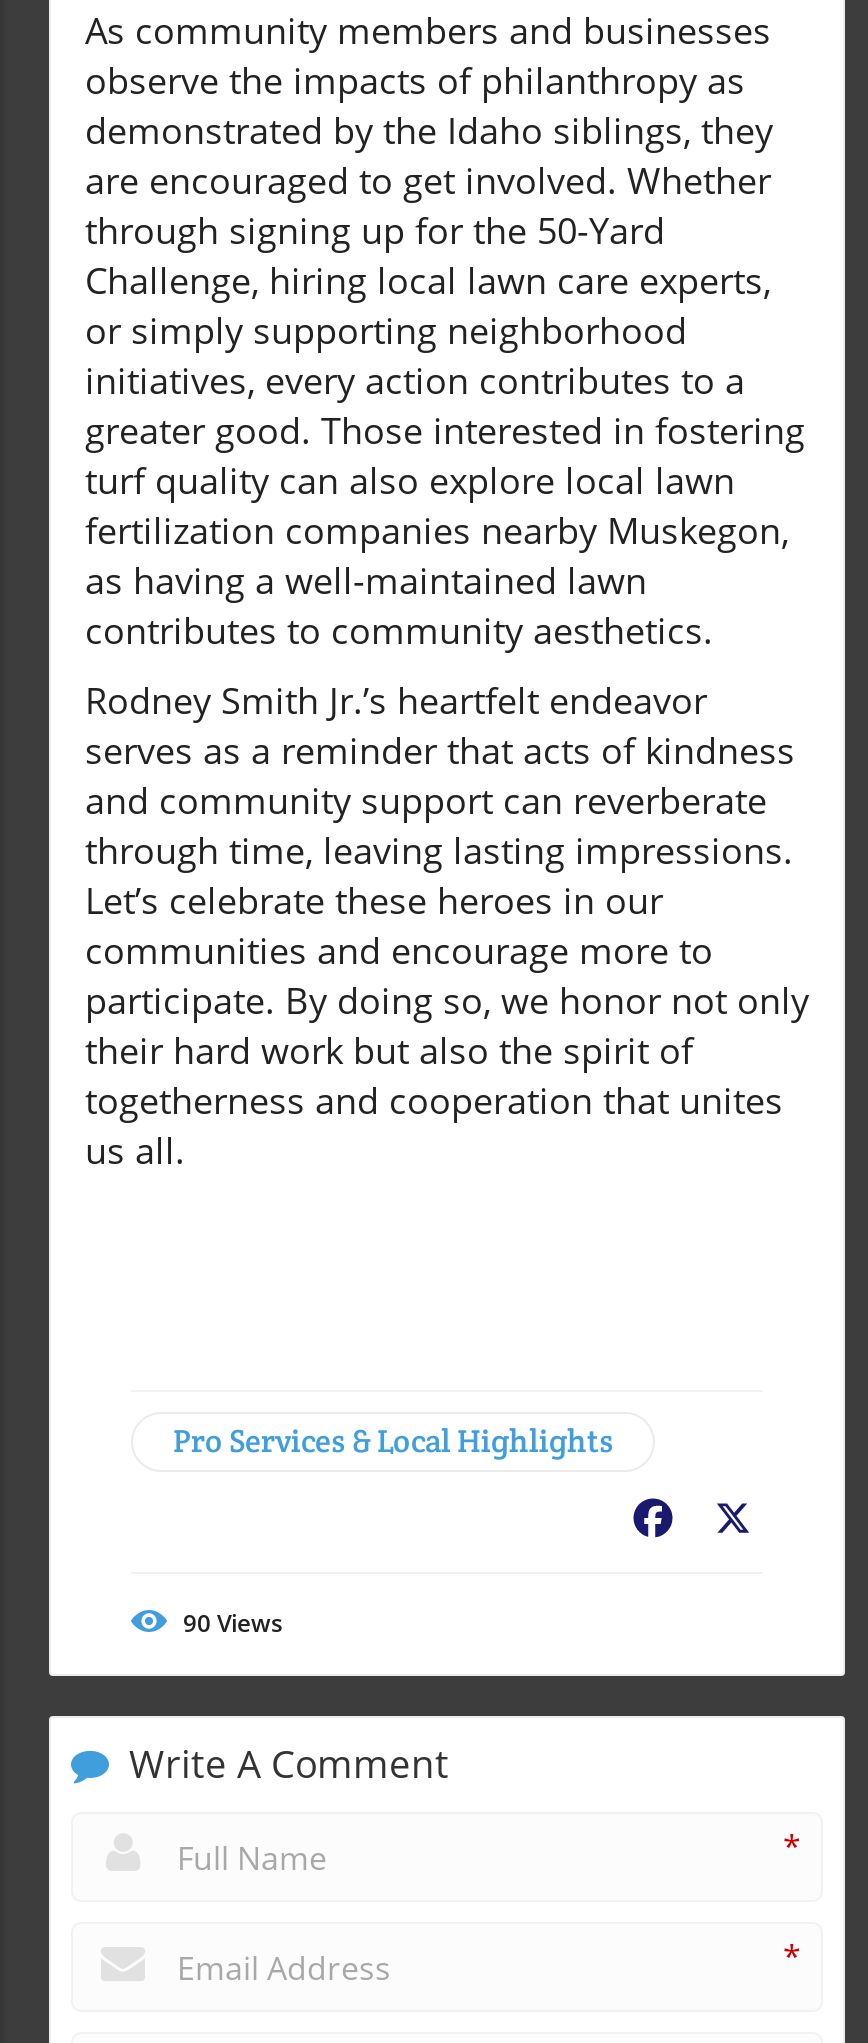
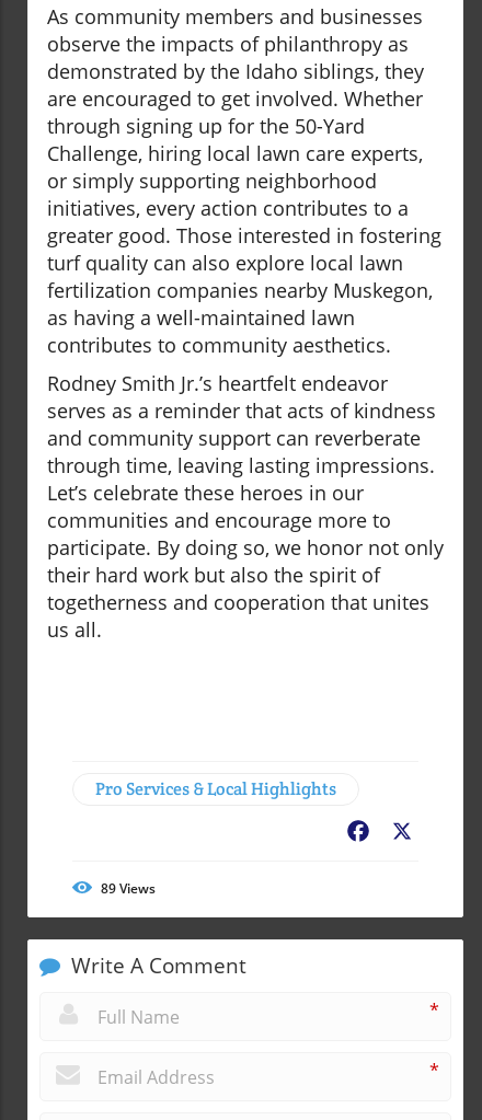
[183,1607,283,1641] 90 Views -> [101,879,156,898] 89 Views

